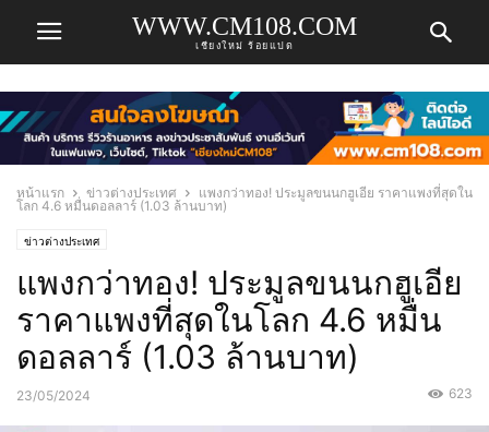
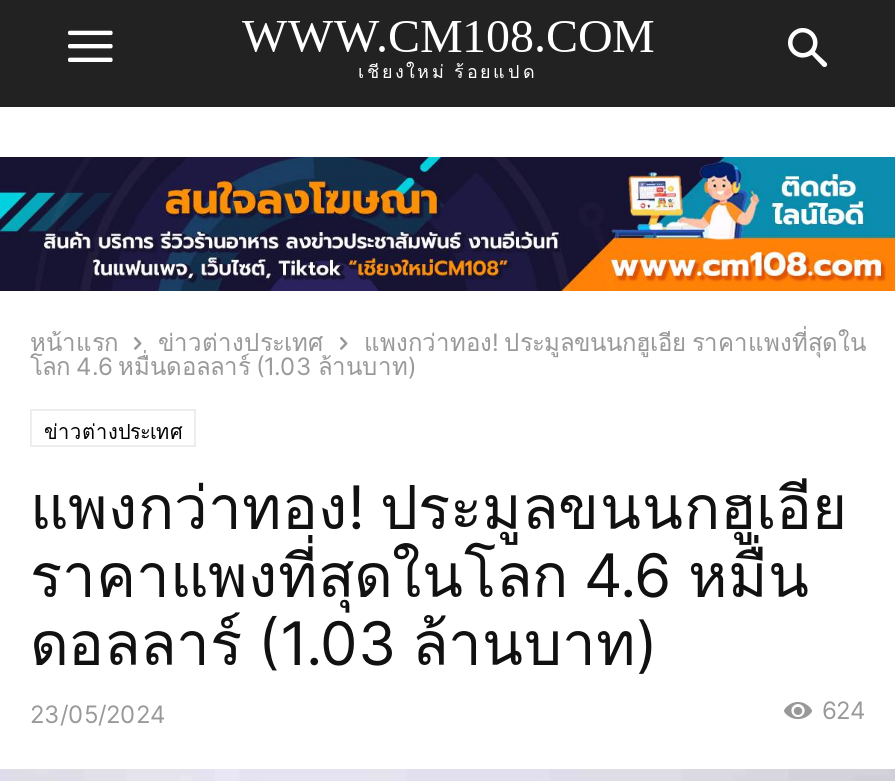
[449,385,473,402] 623 -> [822,695,866,725] 624

